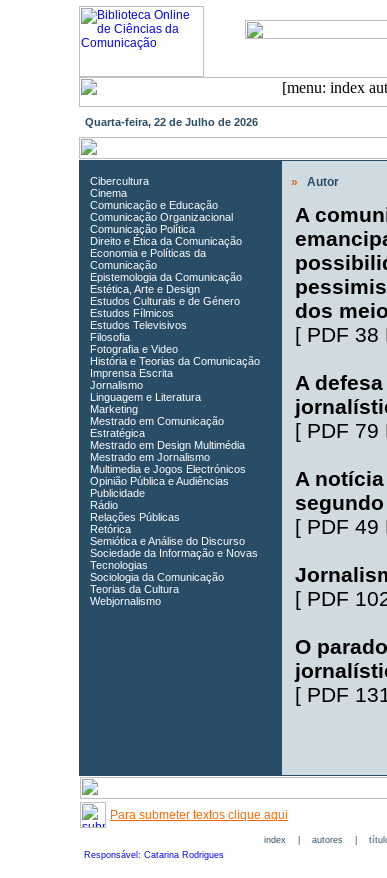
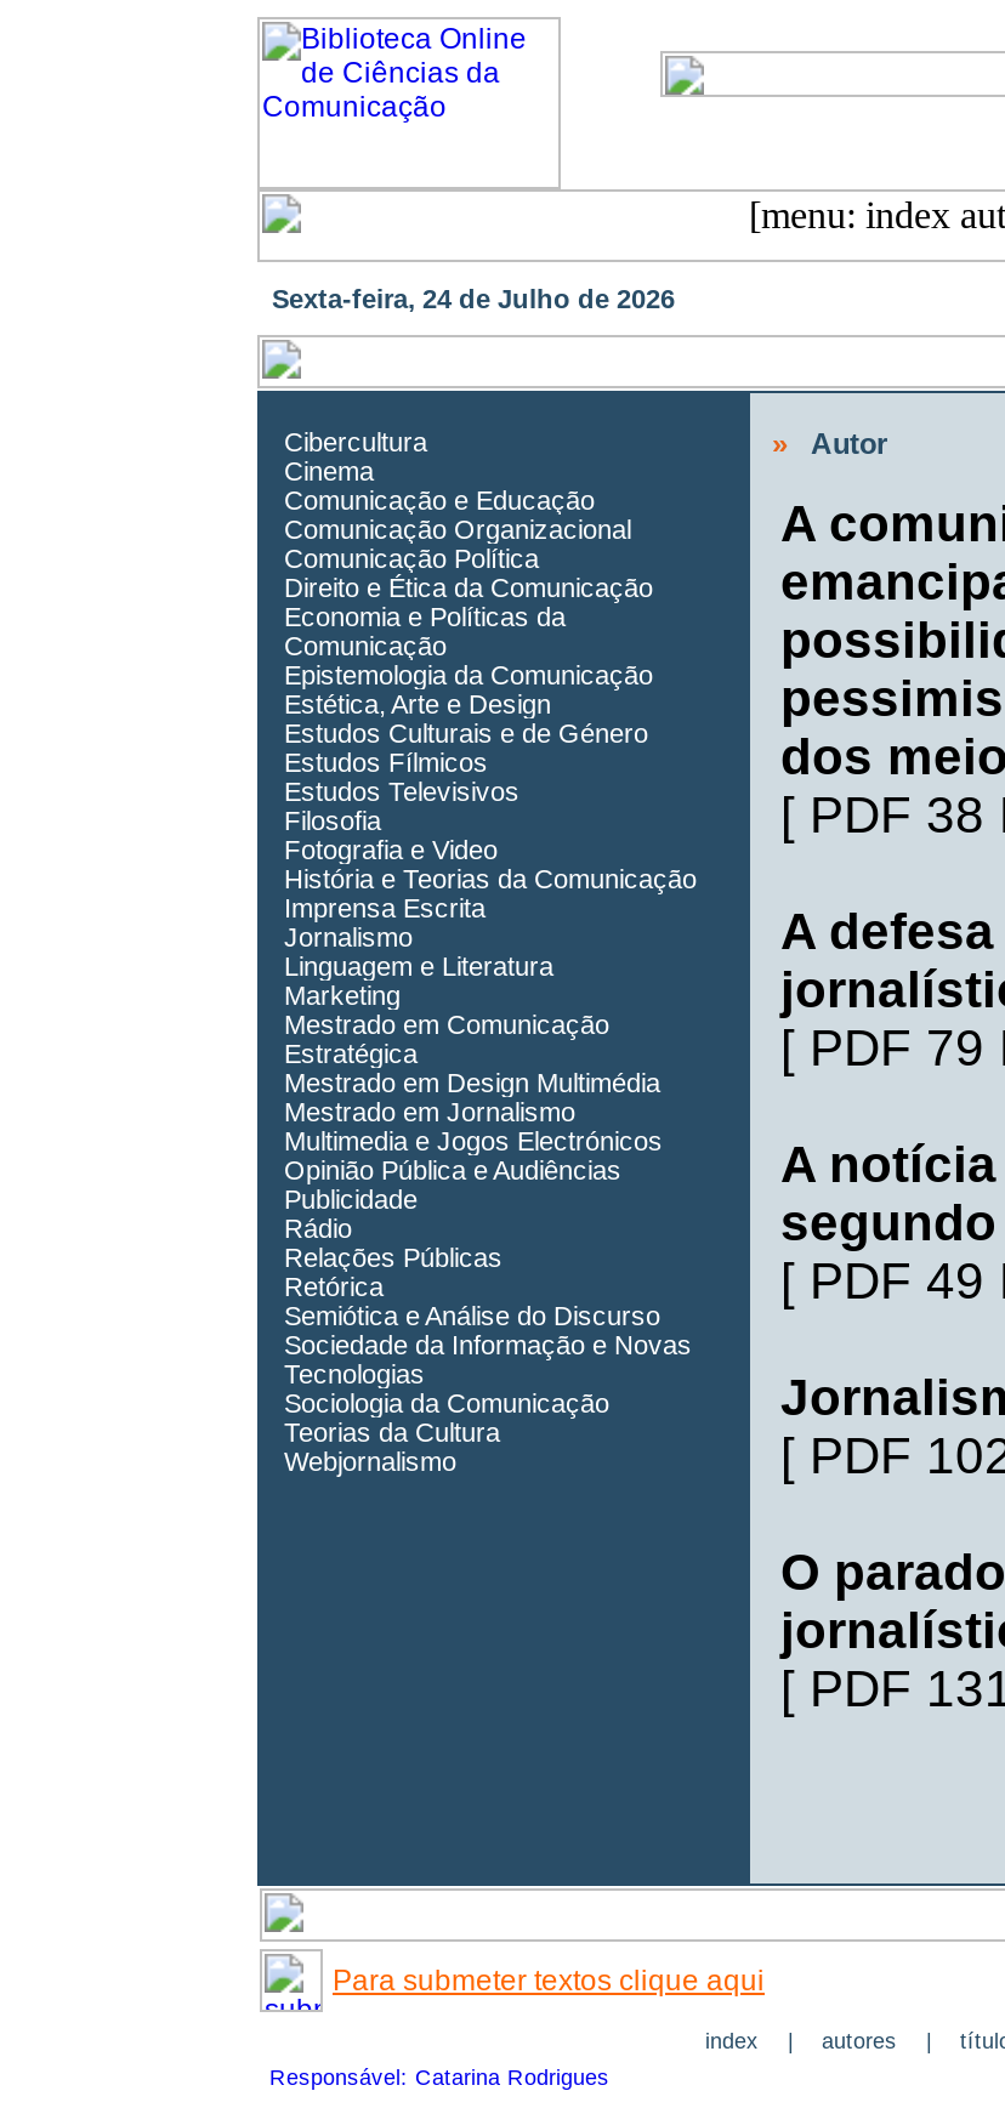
[85,116,267,128] Quarta-feira, 22 de Julho de 2026 -> [272,284,697,313] Sexta-feira, 24 de Julho de 2026

